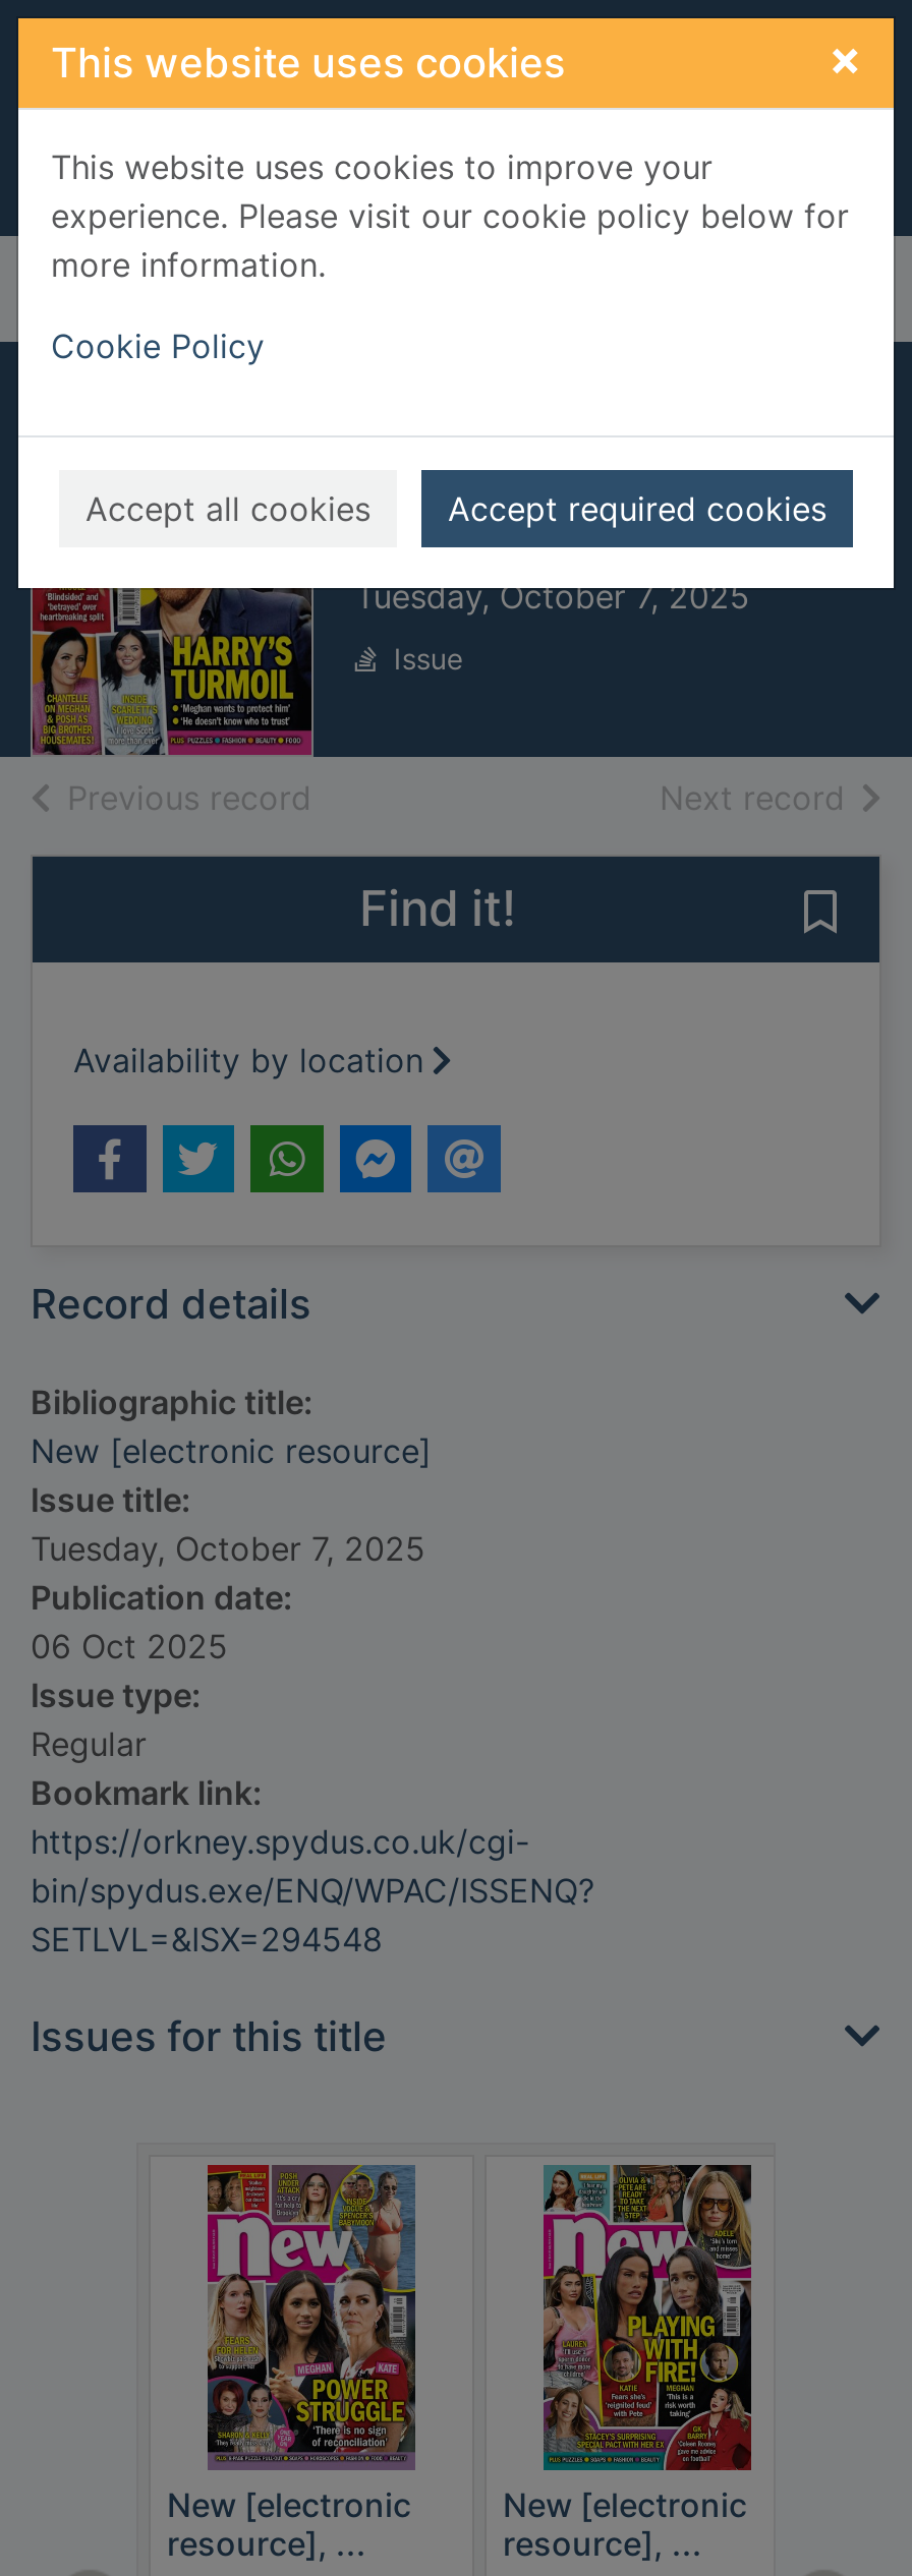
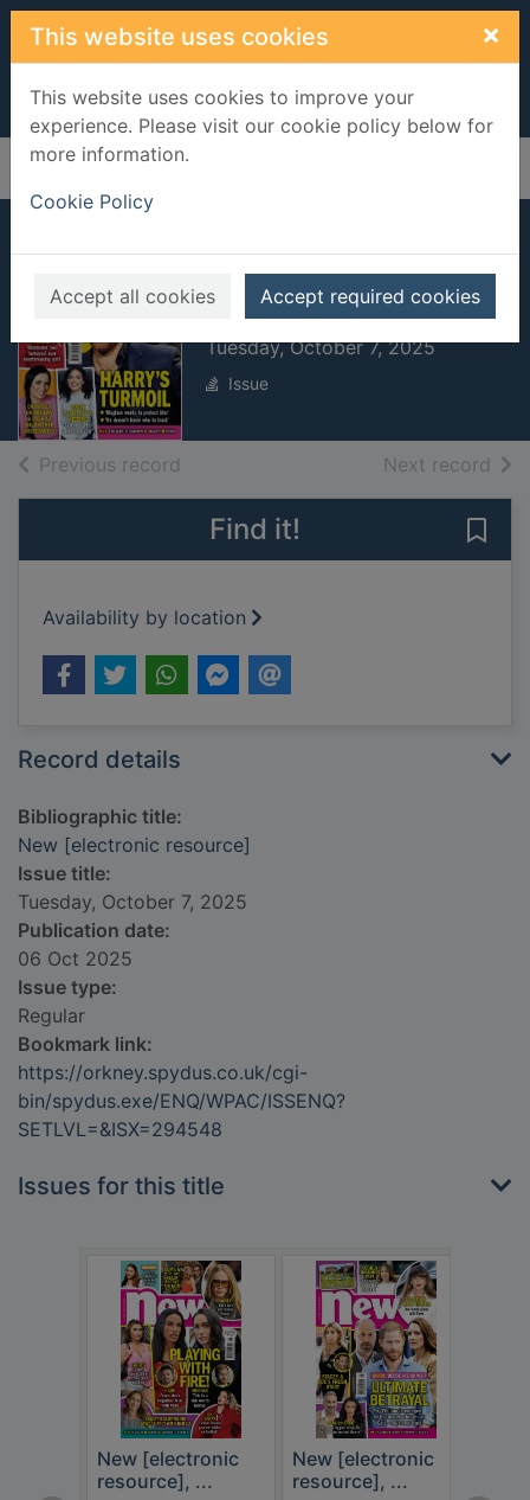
[208,2165,415,2468] [image] -> [121,1261,241,1438] [image]
[541,2165,753,2472] [image] -> [316,1261,438,1440] [image]

